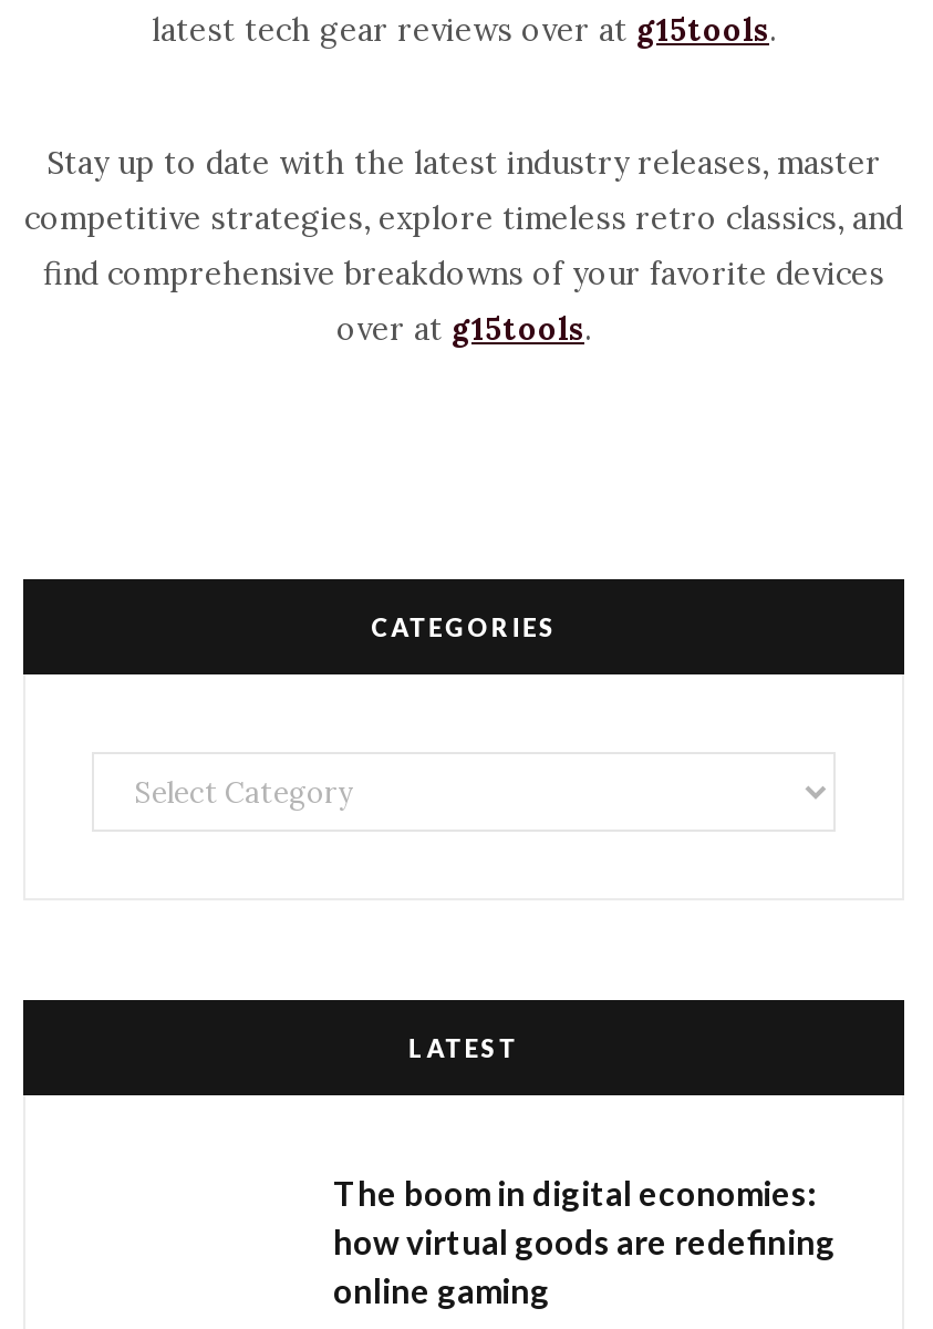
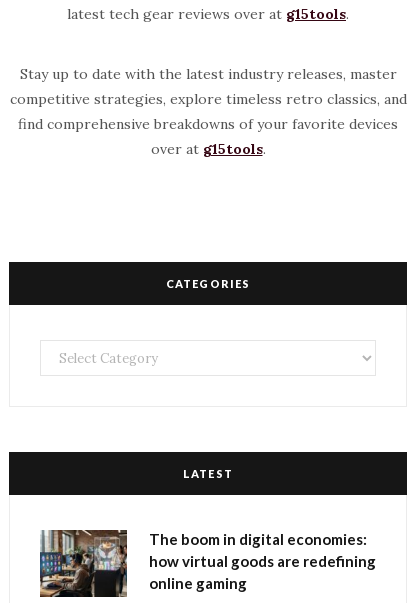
none -> [39,529,128,598] [image]

